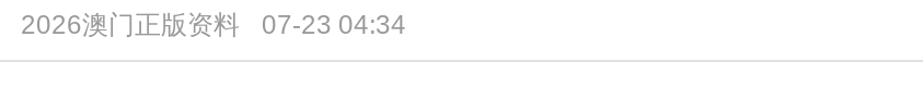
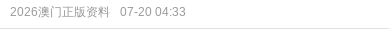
[21,10,406,40] 2026澳门正版资料 07-23 04:34 -> [10,5,186,19] 2026澳门正版资料 07-20 04:33

